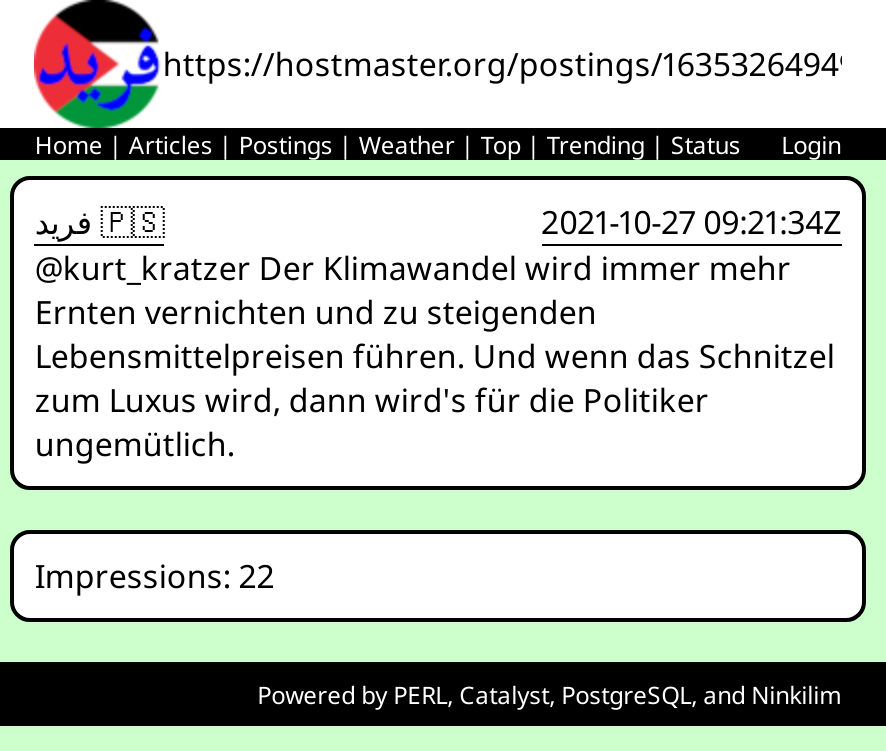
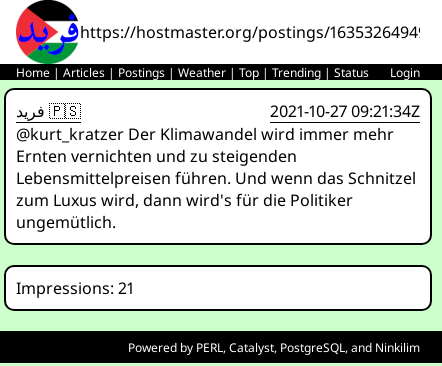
[35,554,275,598] Impressions: 22 -> [16,277,134,299] Impressions: 21

